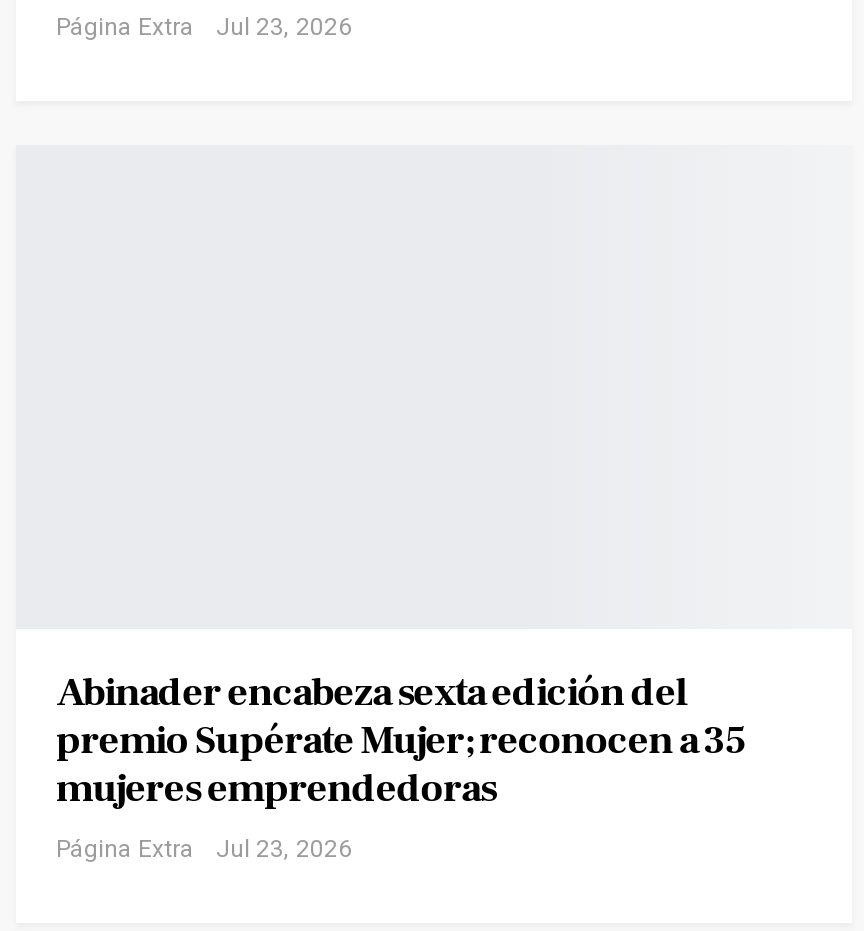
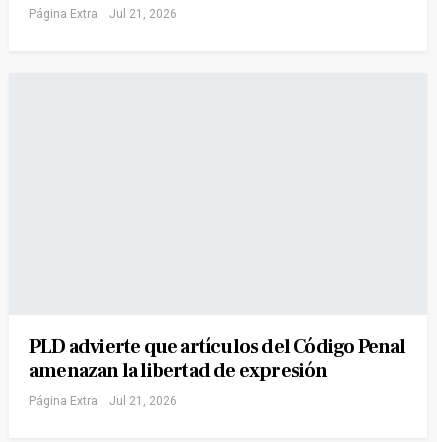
[56,13,352,41] Página Extra Jul 23, 2026 -> [29,7,177,21] Página Extra Jul 21, 2026
[56,668,745,816] Abinader encabeza sexta edición del | premio Supérate Mujer; reconocen a 35 | mujeres emprendedoras -> [29,334,406,384] PLD advierte que artículos del Código Penal | amenazan la libertad de expresión
[56,836,352,864] Página Extra Jul 23, 2026 -> [29,394,177,408] Página Extra Jul 21, 2026

